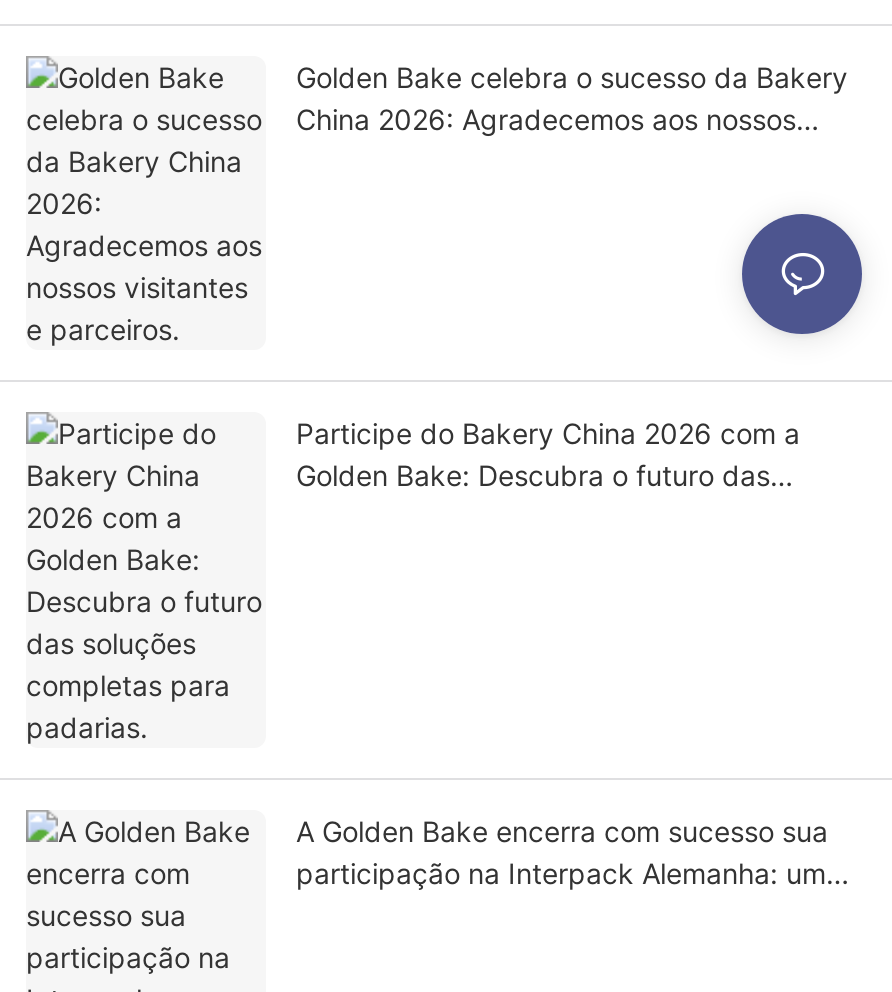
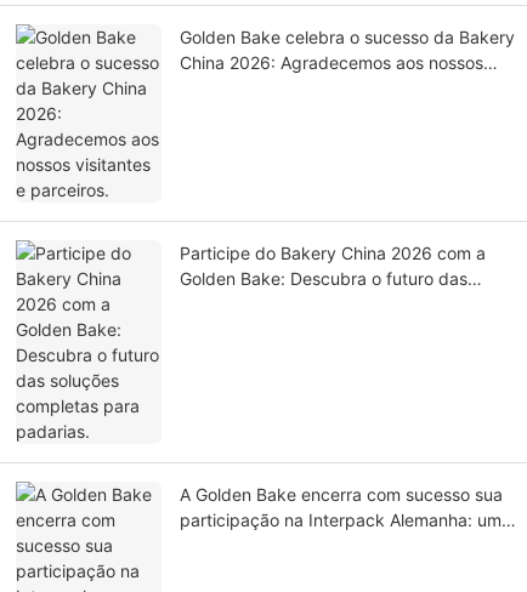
[738,212,866,338] [image] -> none

